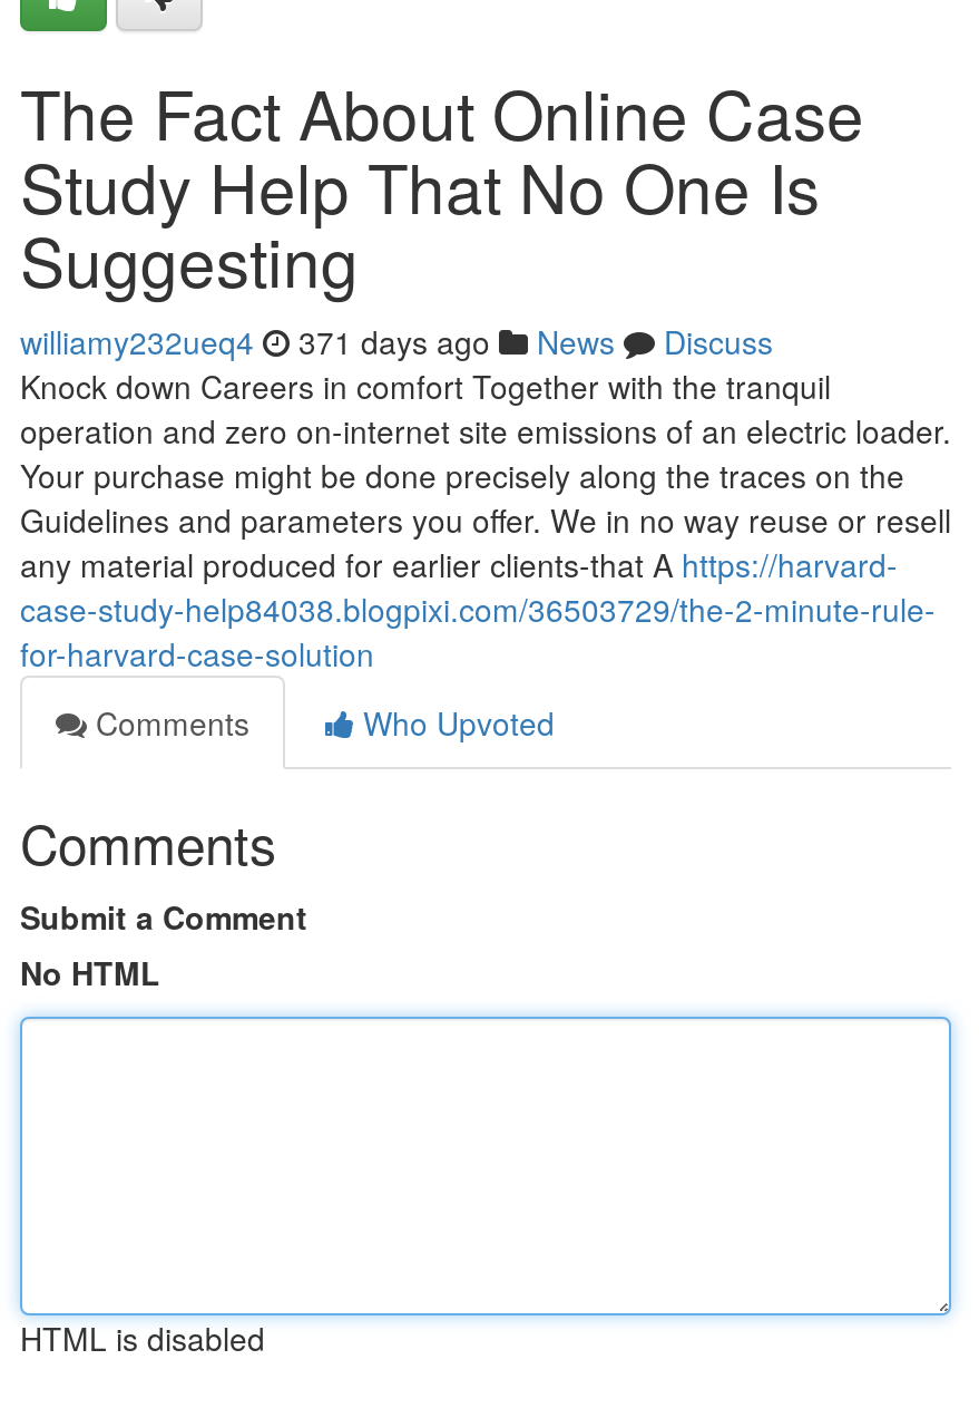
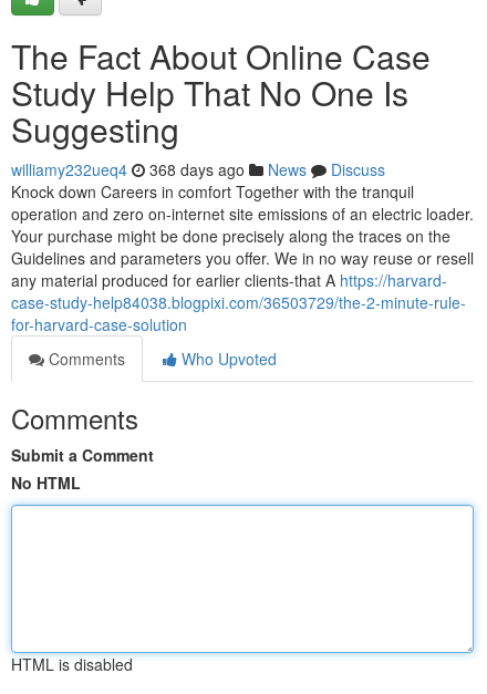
[20,319,773,363] williamy232ueq4 371 days ago News Discuss -> [11,158,385,180] williamy232ueq4 368 days ago News Discuss

